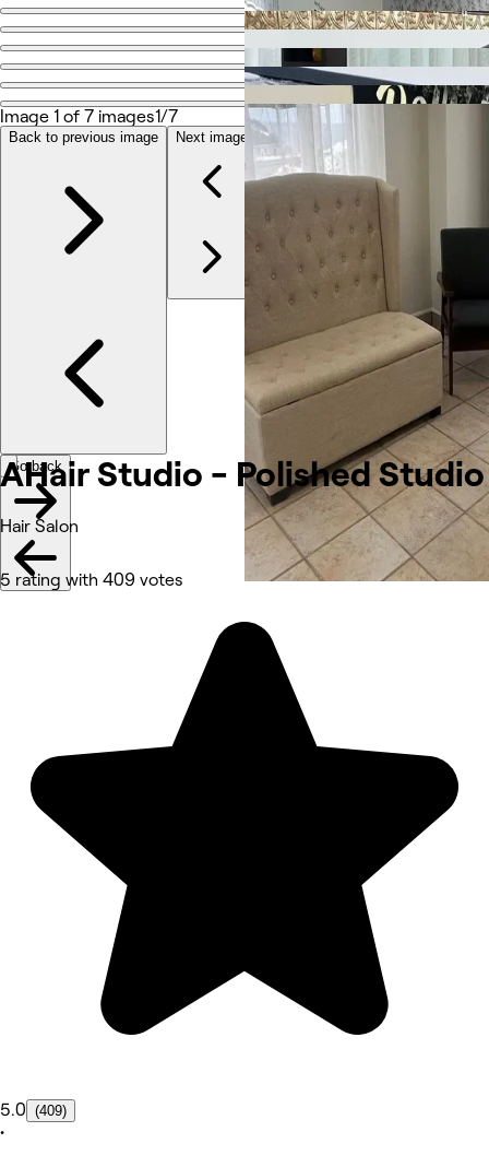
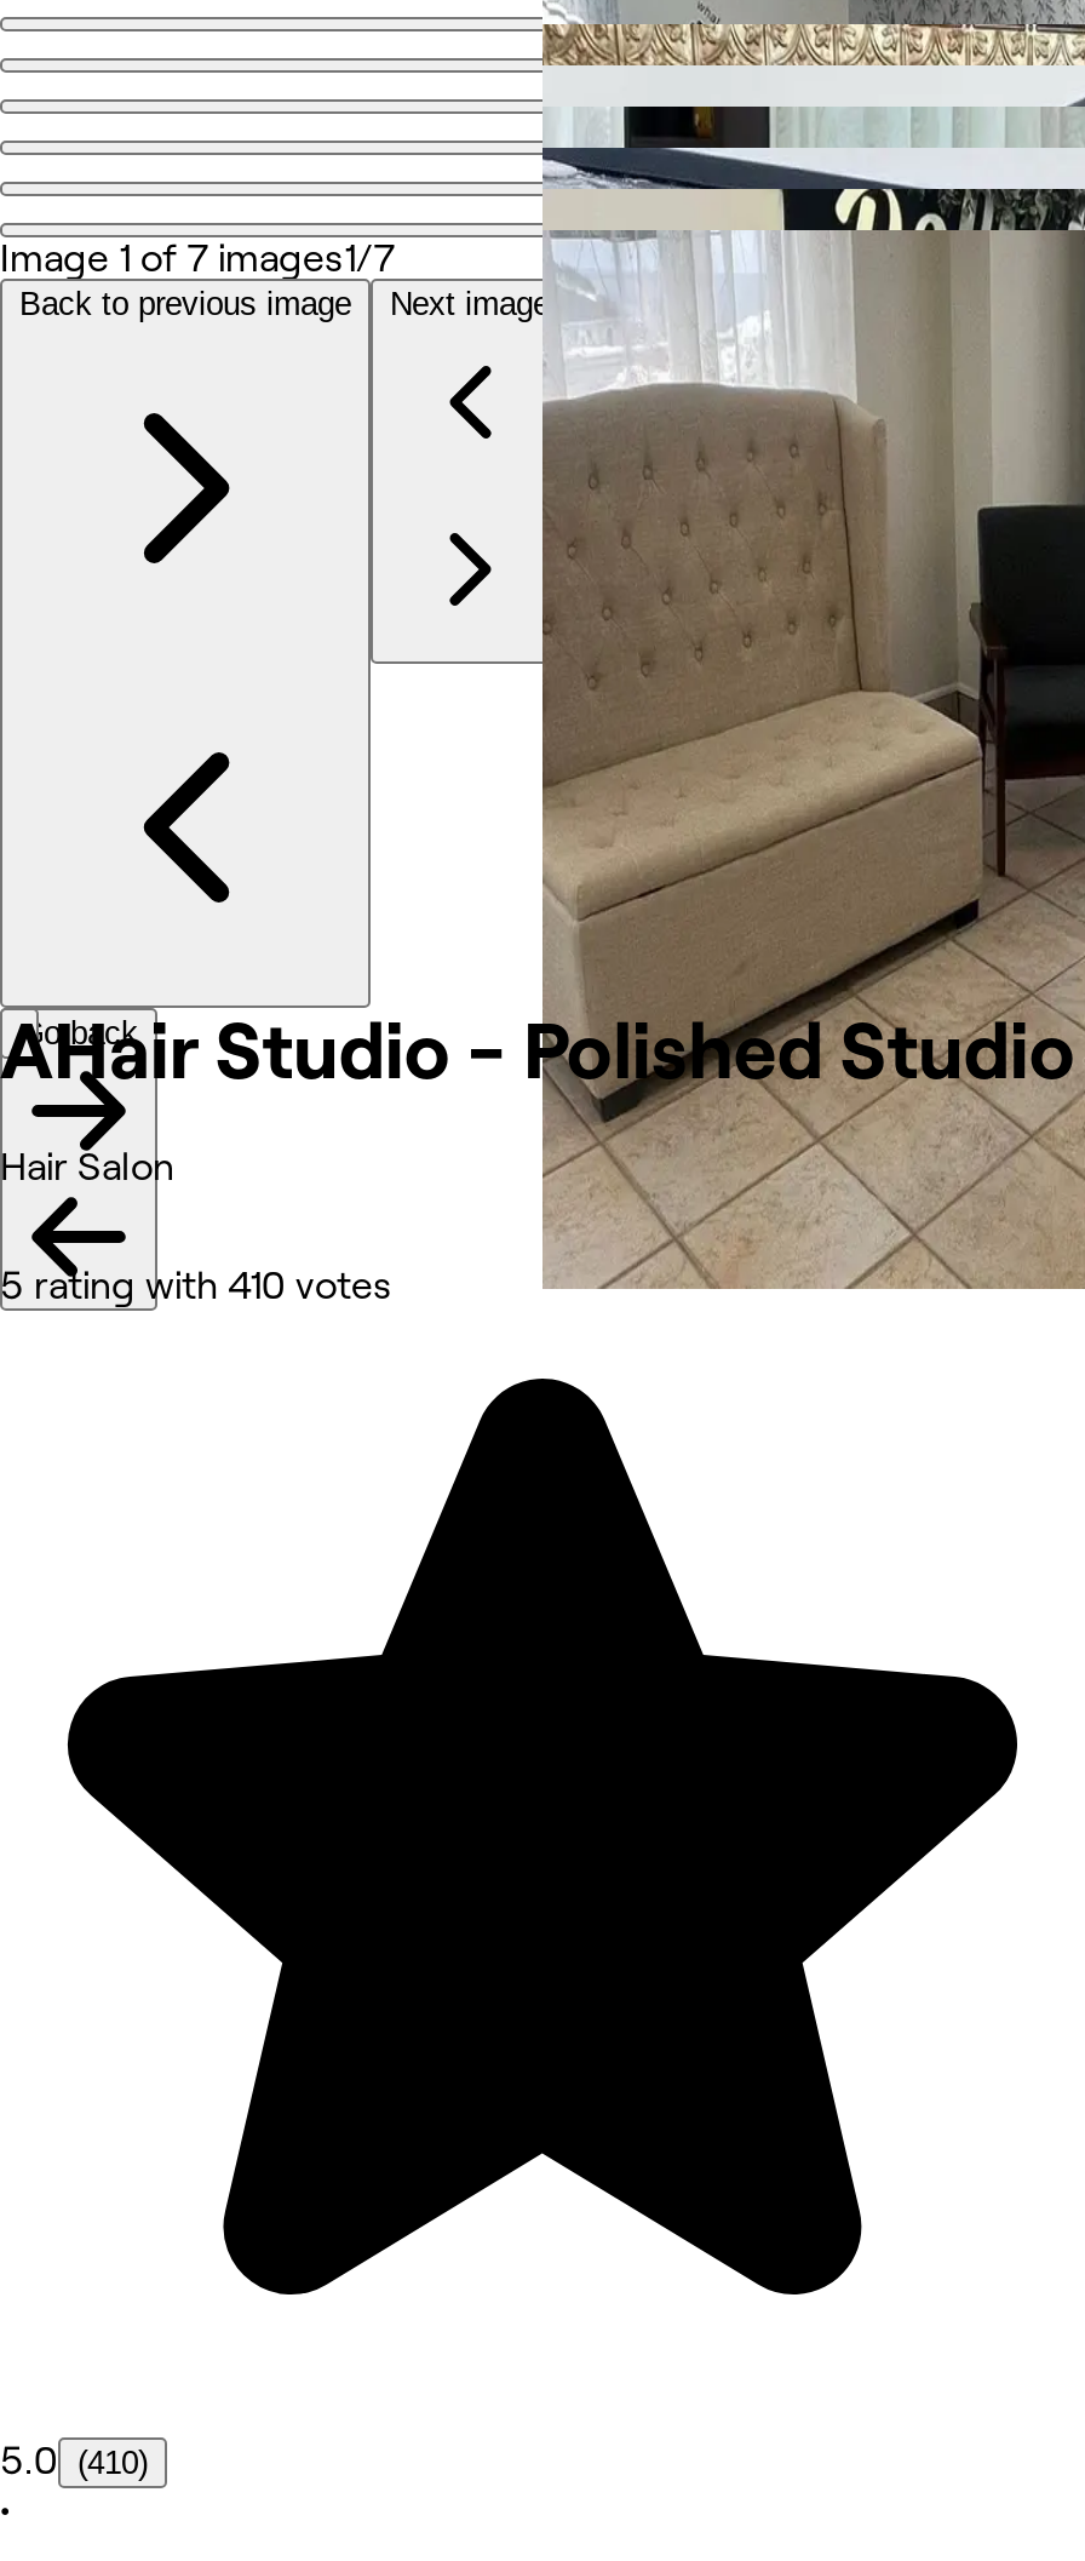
[0,571,183,589] 5 rating with 409 votes -> [0,1266,392,1307] 5 rating with 410 votes
[0,1101,67,1119] 5.0 (409) -> [0,2441,148,2482] 5.0 (410)

